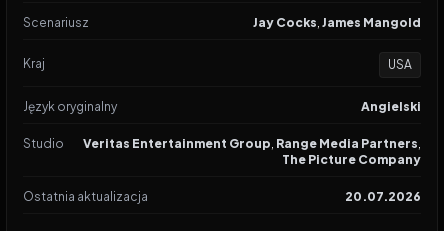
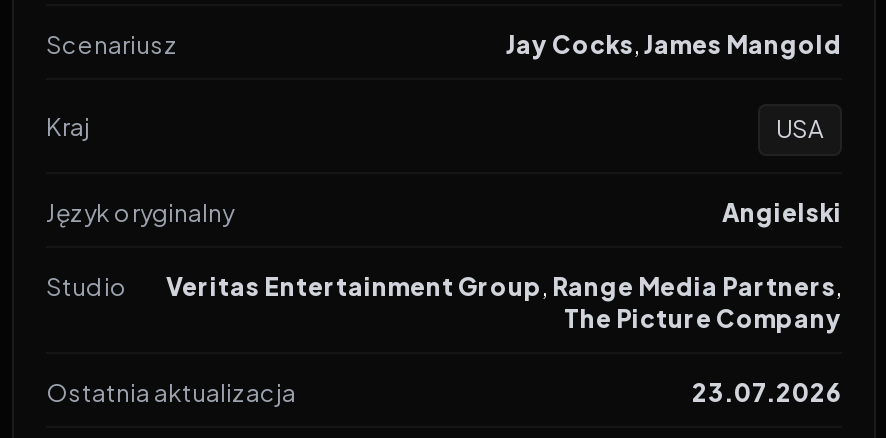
[345,189,421,204] 20.07.2026 -> [692,378,842,408] 23.07.2026

